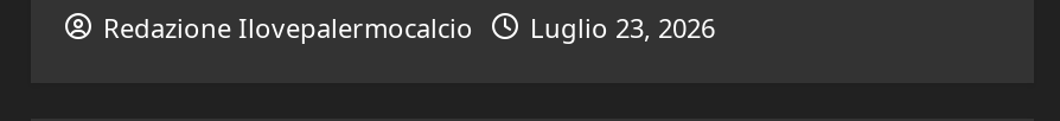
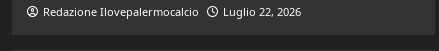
[103,9,715,44] Redazione Ilovepalermocalcio Luglio 23, 2026 -> [42,4,300,19] Redazione Ilovepalermocalcio Luglio 22, 2026

